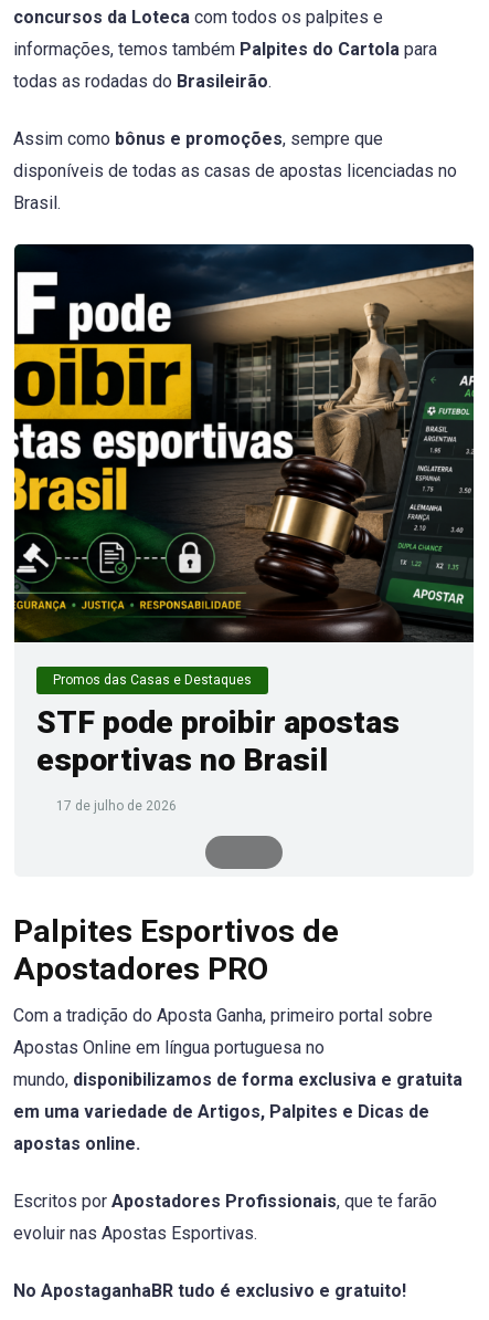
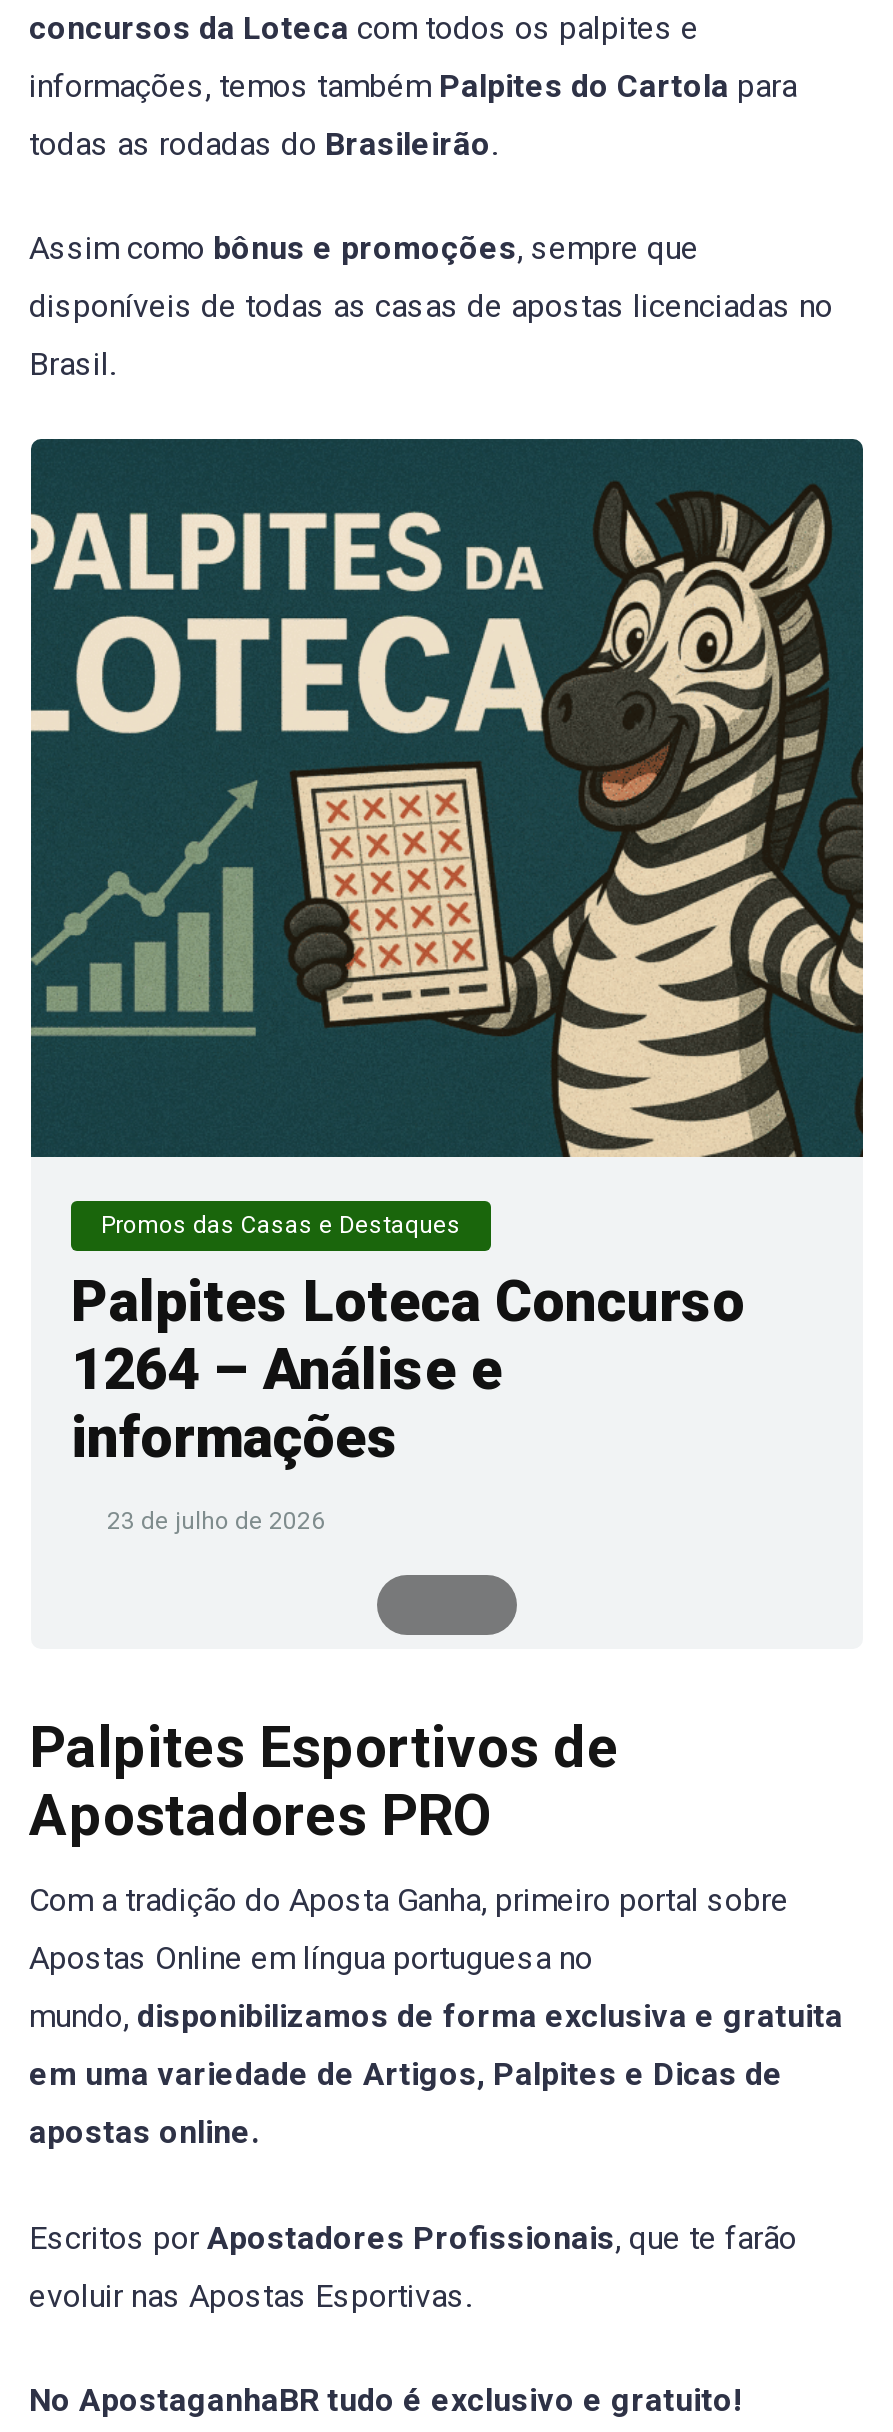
[13,244,475,643] [image] -> [29,439,865,1159] [image]
[36,704,400,778] STF pode proibir apostas | esportivas no Brasil -> [71,1270,745,1472] Palpites Loteca Concurso | 1264 – Análise e | informações
[53,798,177,813] 17 de julho de 2026 -> [101,1508,325,1536] 23 de julho de 2026

